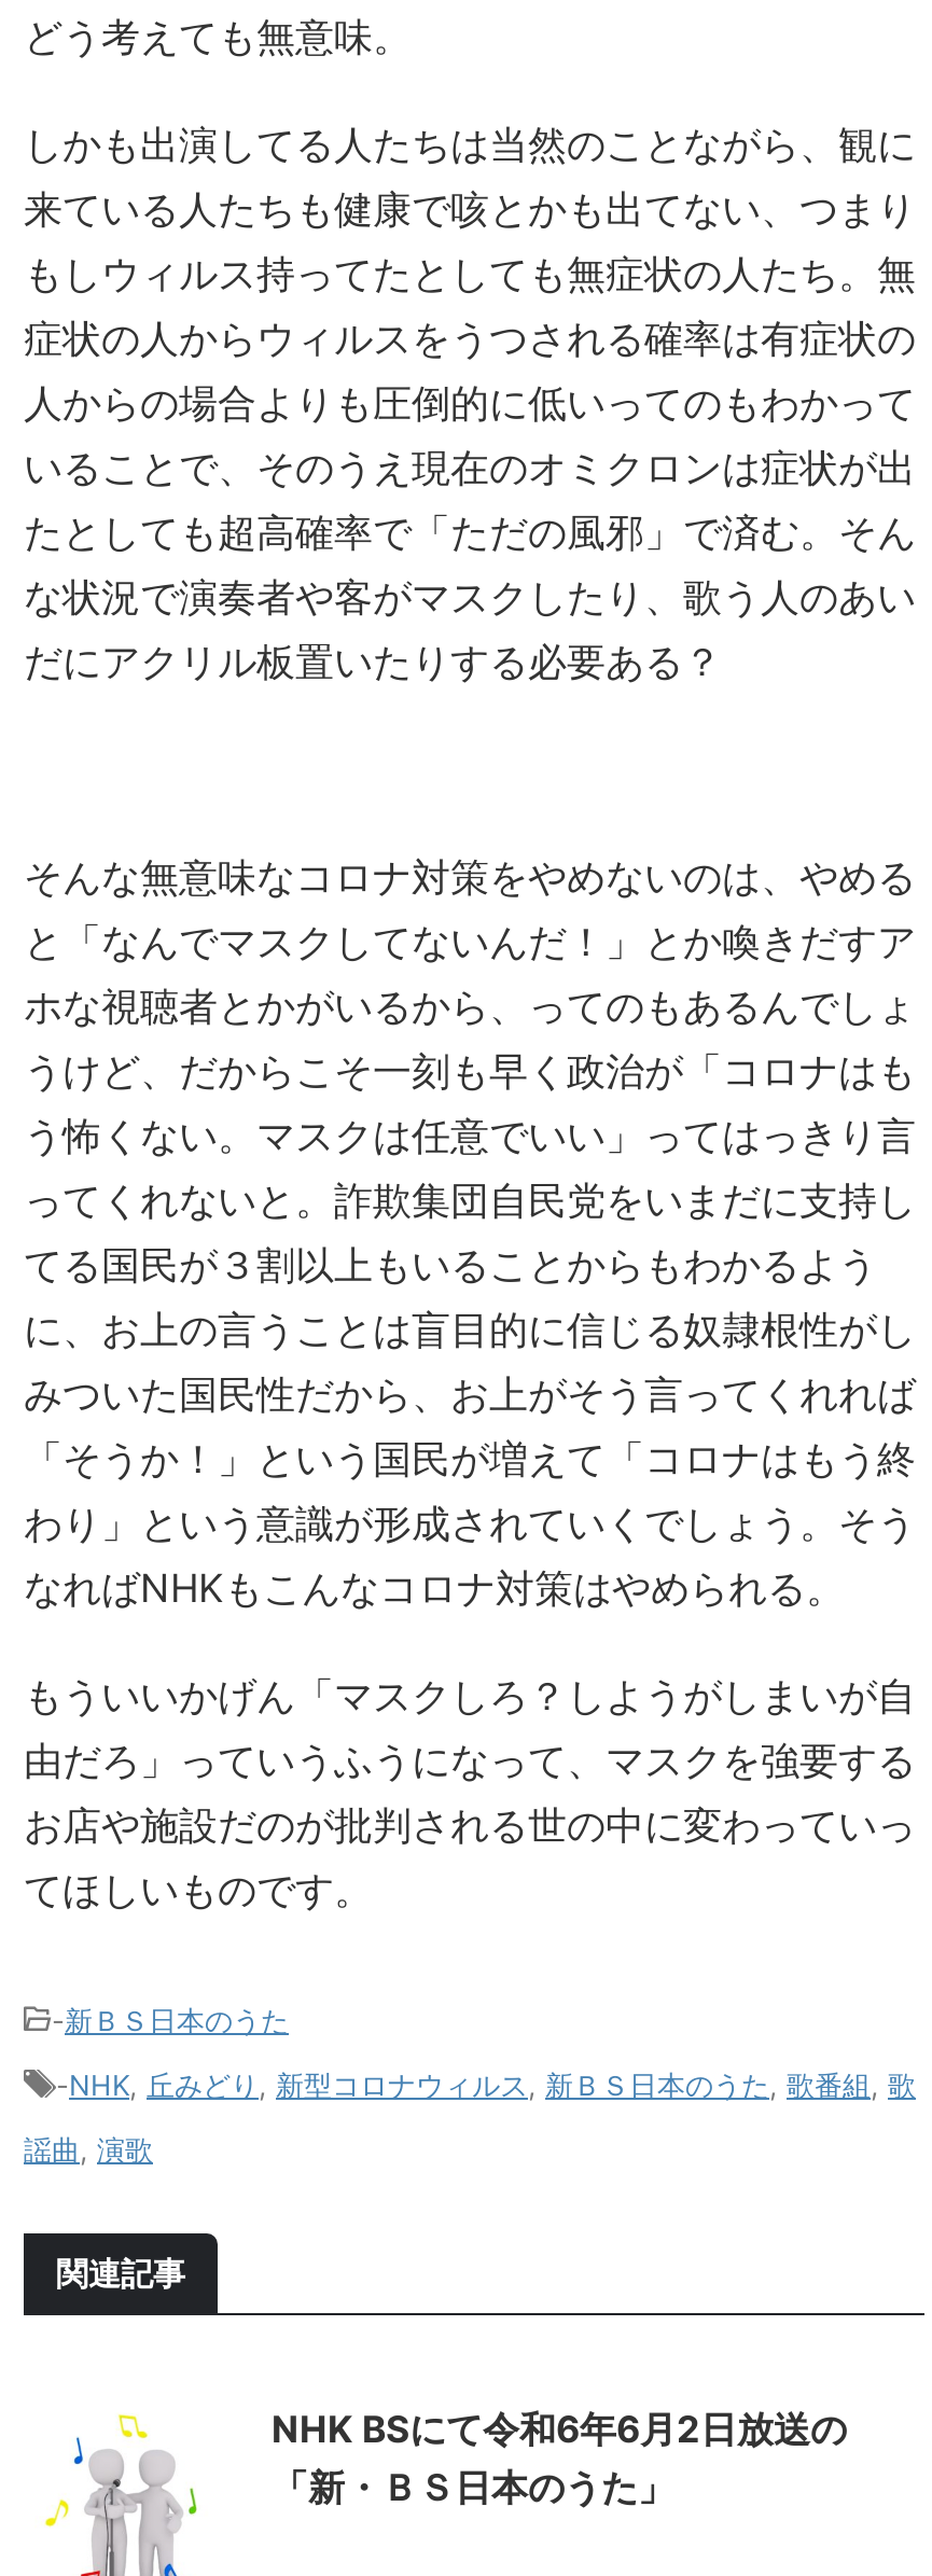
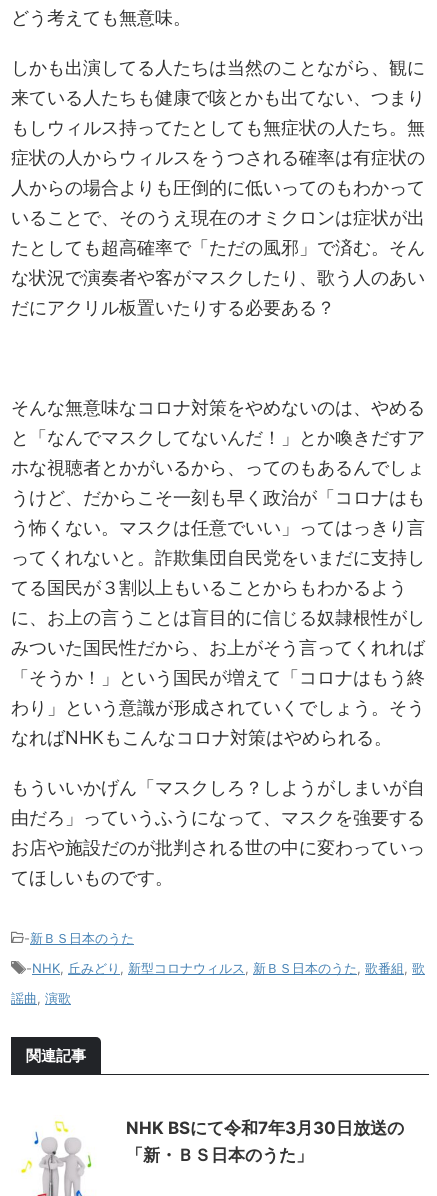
[272,2408,847,2451] NHK BSにて令和6年6月2日放送の -> [126,1118,404,1138] NHK BSにて令和7年3月30日放送の

